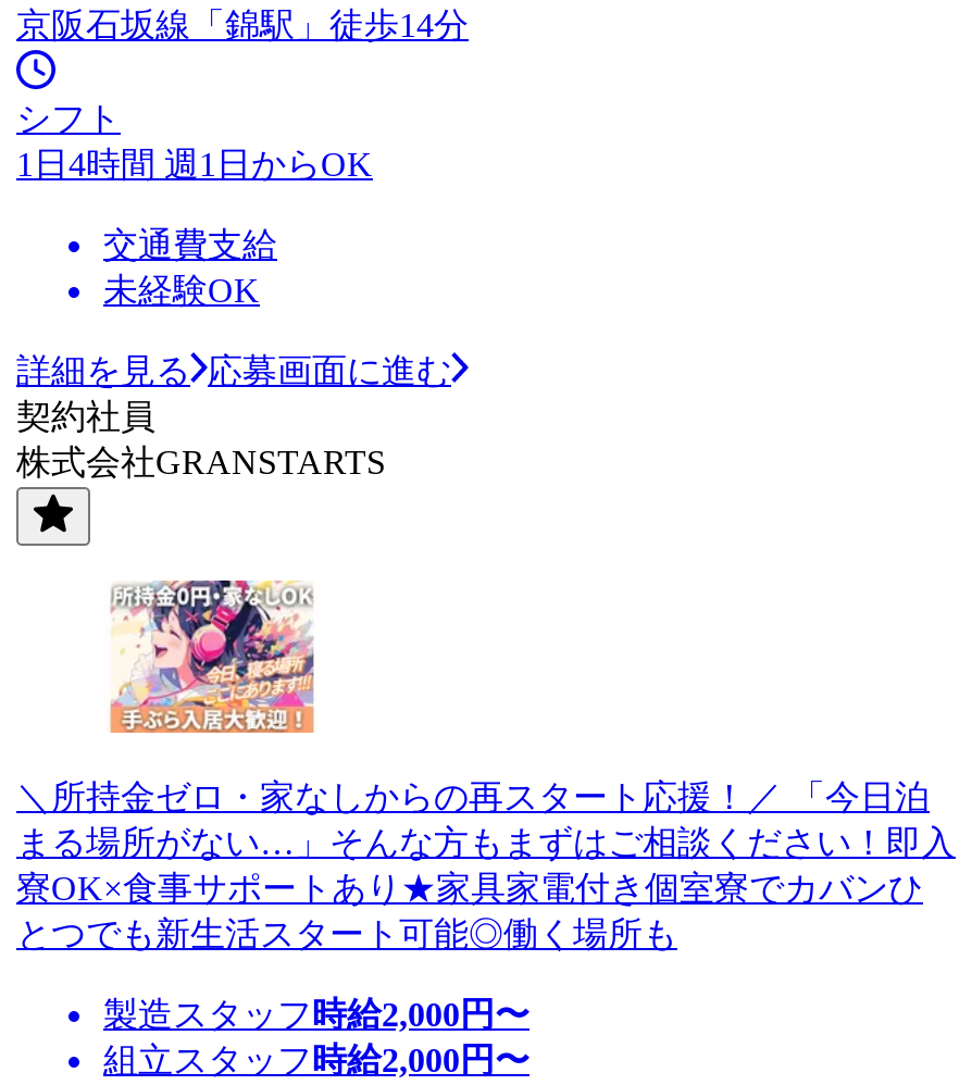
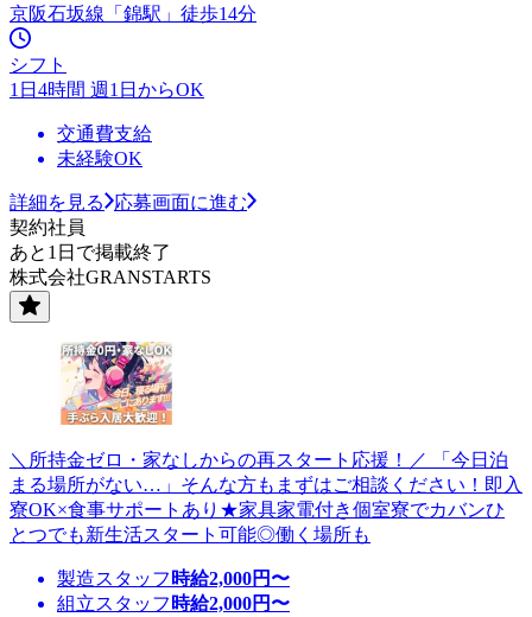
none -> [9,242,171,262] あと1日で掲載終了

